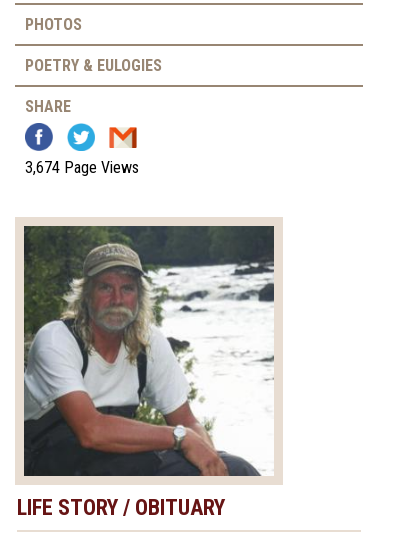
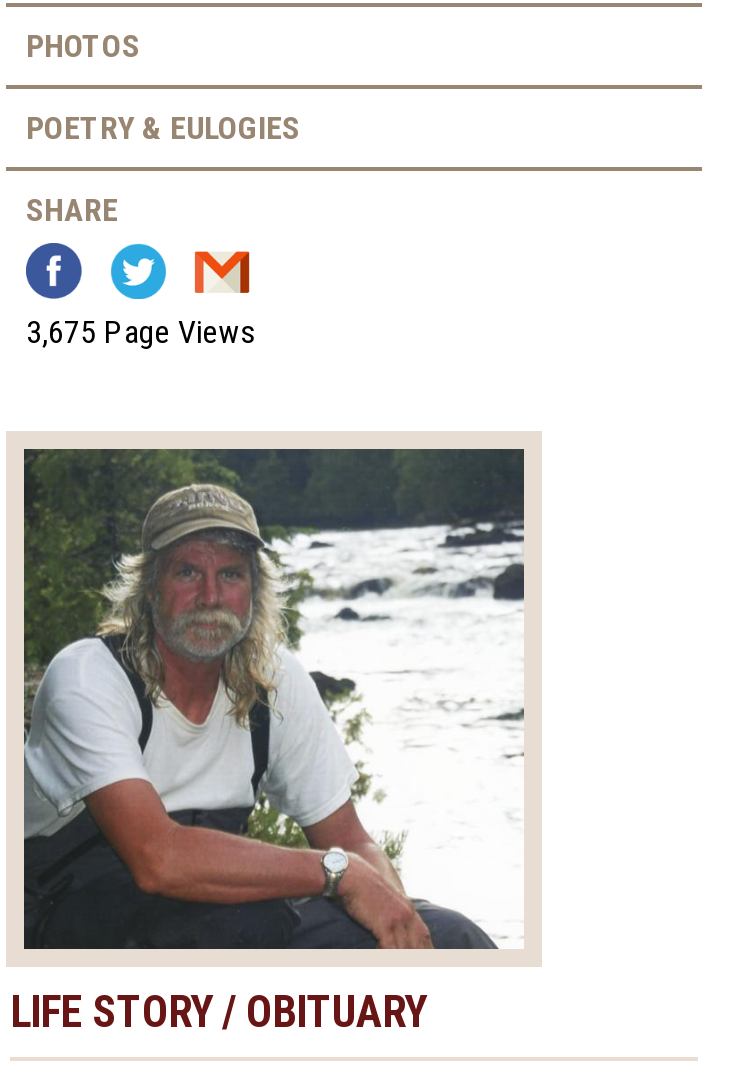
[25,158,139,177] 3,674 Page Views -> [26,314,254,352] 3,675 Page Views

